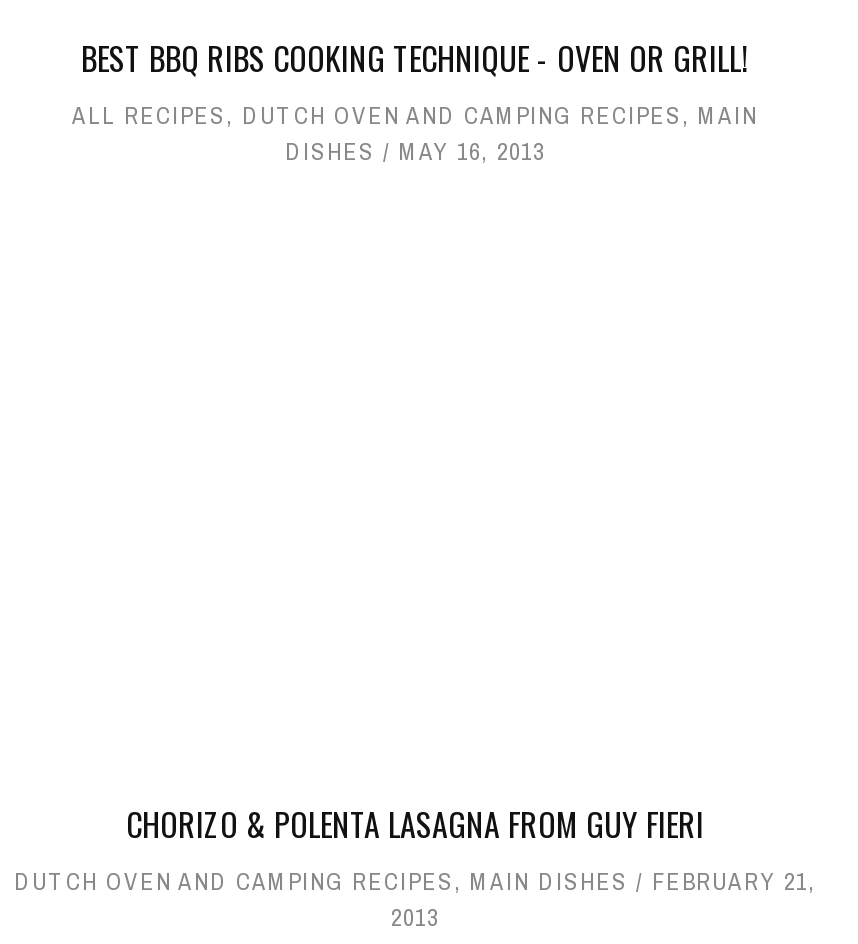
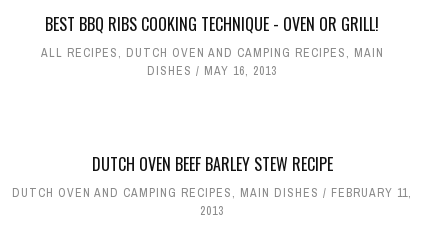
[126,800,704,848] CHORIZO & POLENTA LASAGNA FROM GUY FIERI -> [91,152,332,176] DUTCH OVEN BEEF BARLEY STEW RECIPE
[14,866,816,898] DUTCH OVEN AND CAMPING RECIPES, MAIN DISHES FEBRUARY 21, -> [12,185,412,201] DUTCH OVEN AND CAMPING RECIPES, MAIN DISHES FEBRUARY 11,

